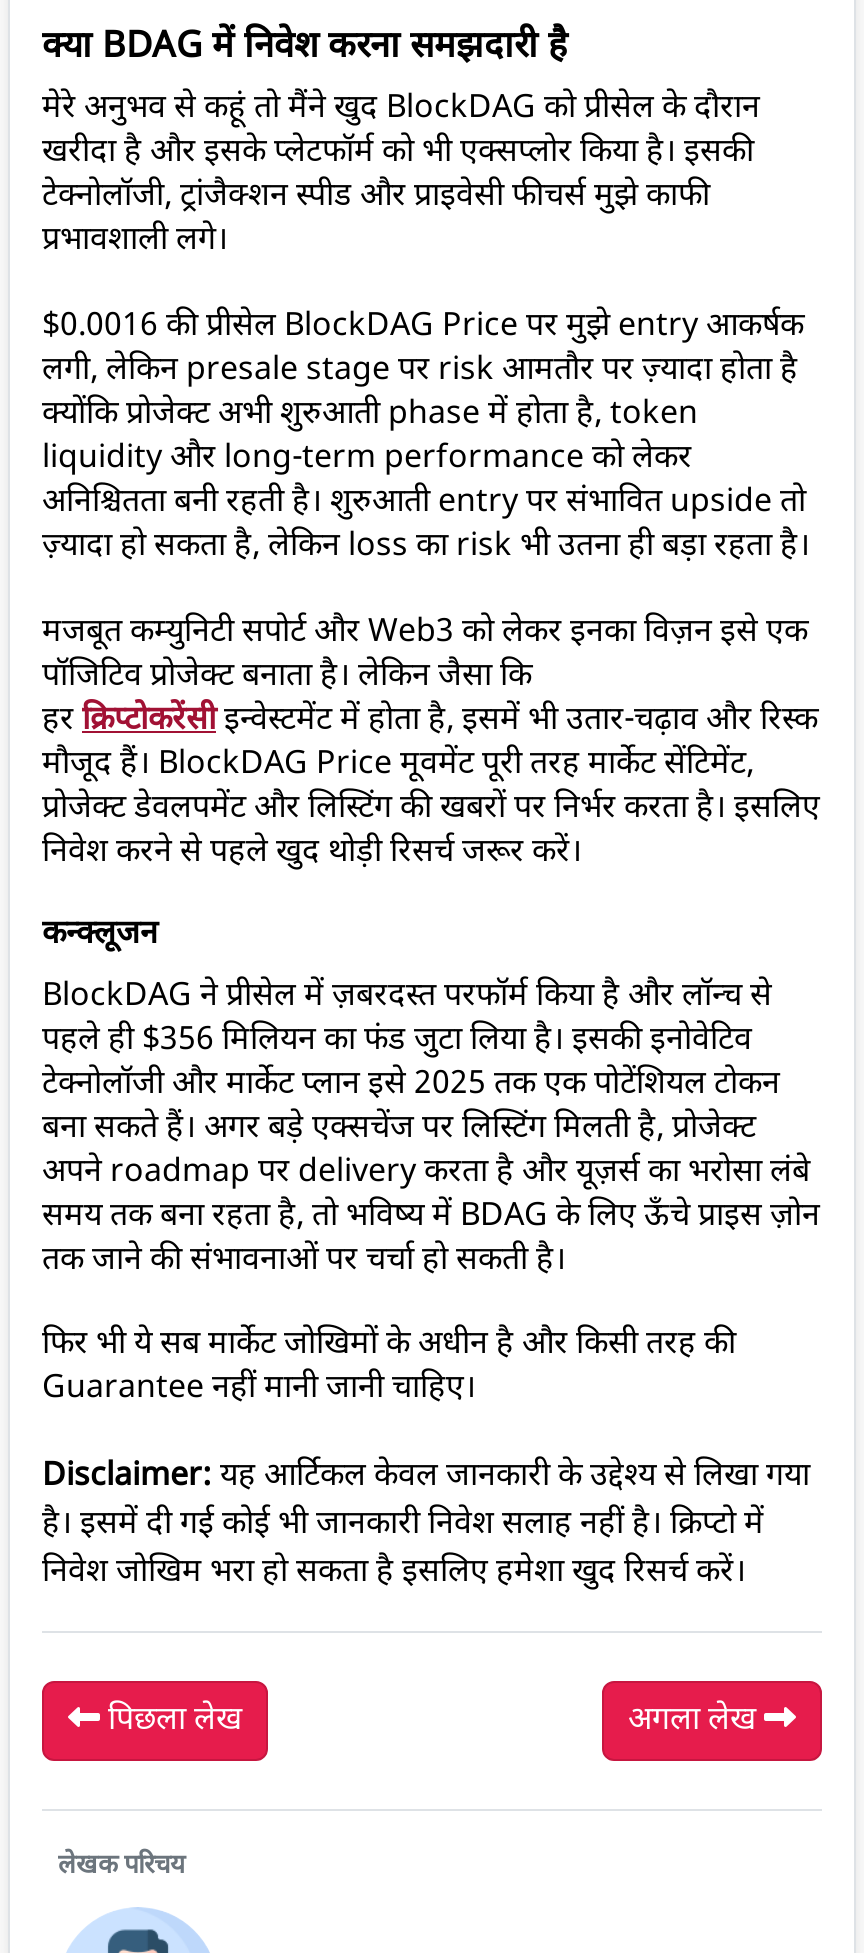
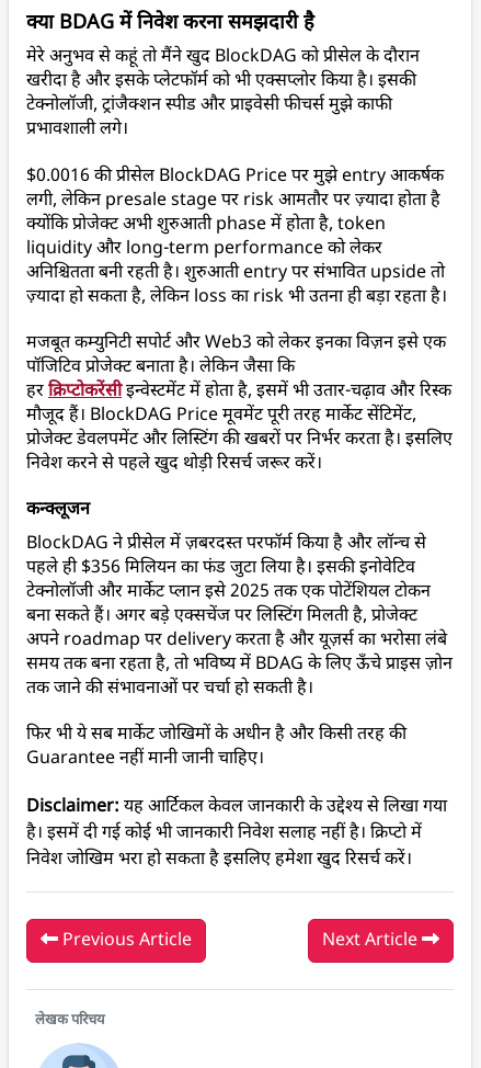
[100,1701,764,1743] पिछला लेख | अगला लेख -> [58,930,422,953] Previous Article | Next Article

